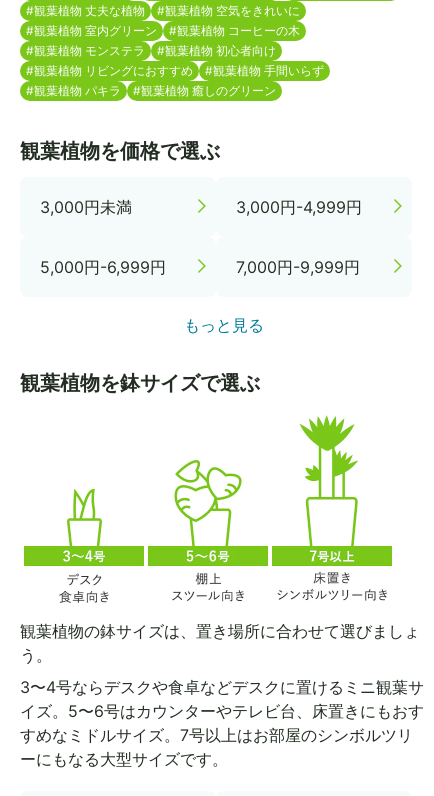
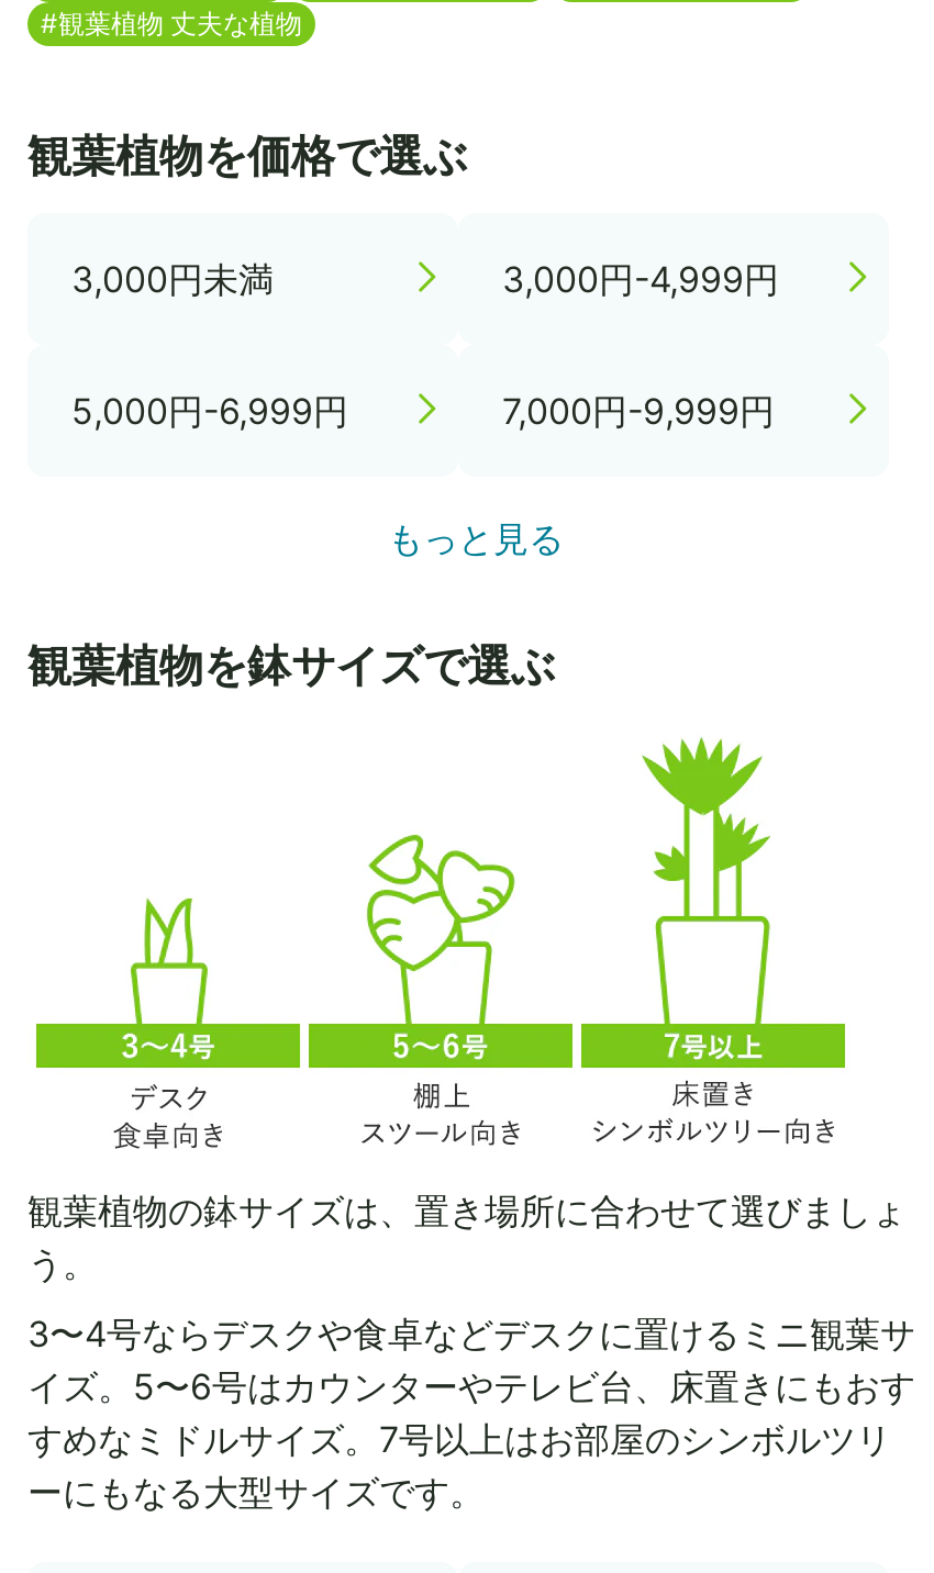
[26,3,324,98] #観葉植物 空気をきれいに | #観葉植物 室内グリーン | #観葉植物 コーヒーの木 | #観葉植物 モンステラ | #観葉植物 初心者向け | #観葉植物 リビングにおすすめ | #観葉植物 手間いらず | #観葉植物 パキラ | #観葉植物 癒しのグリーン -> none

